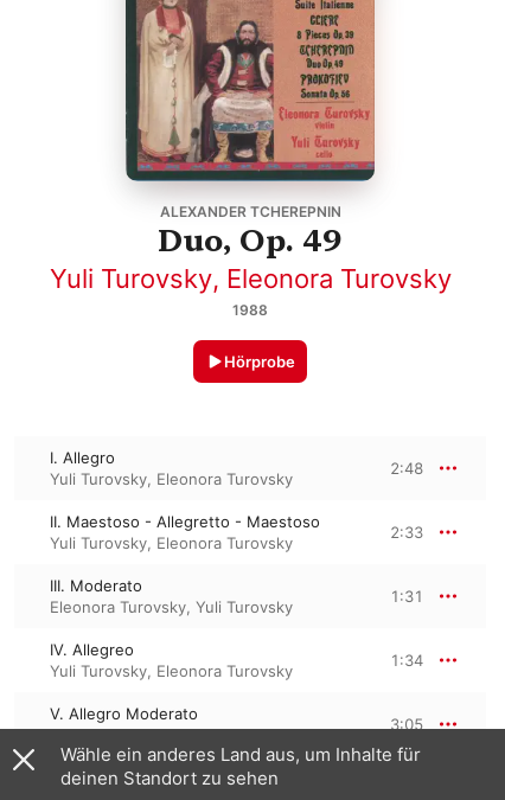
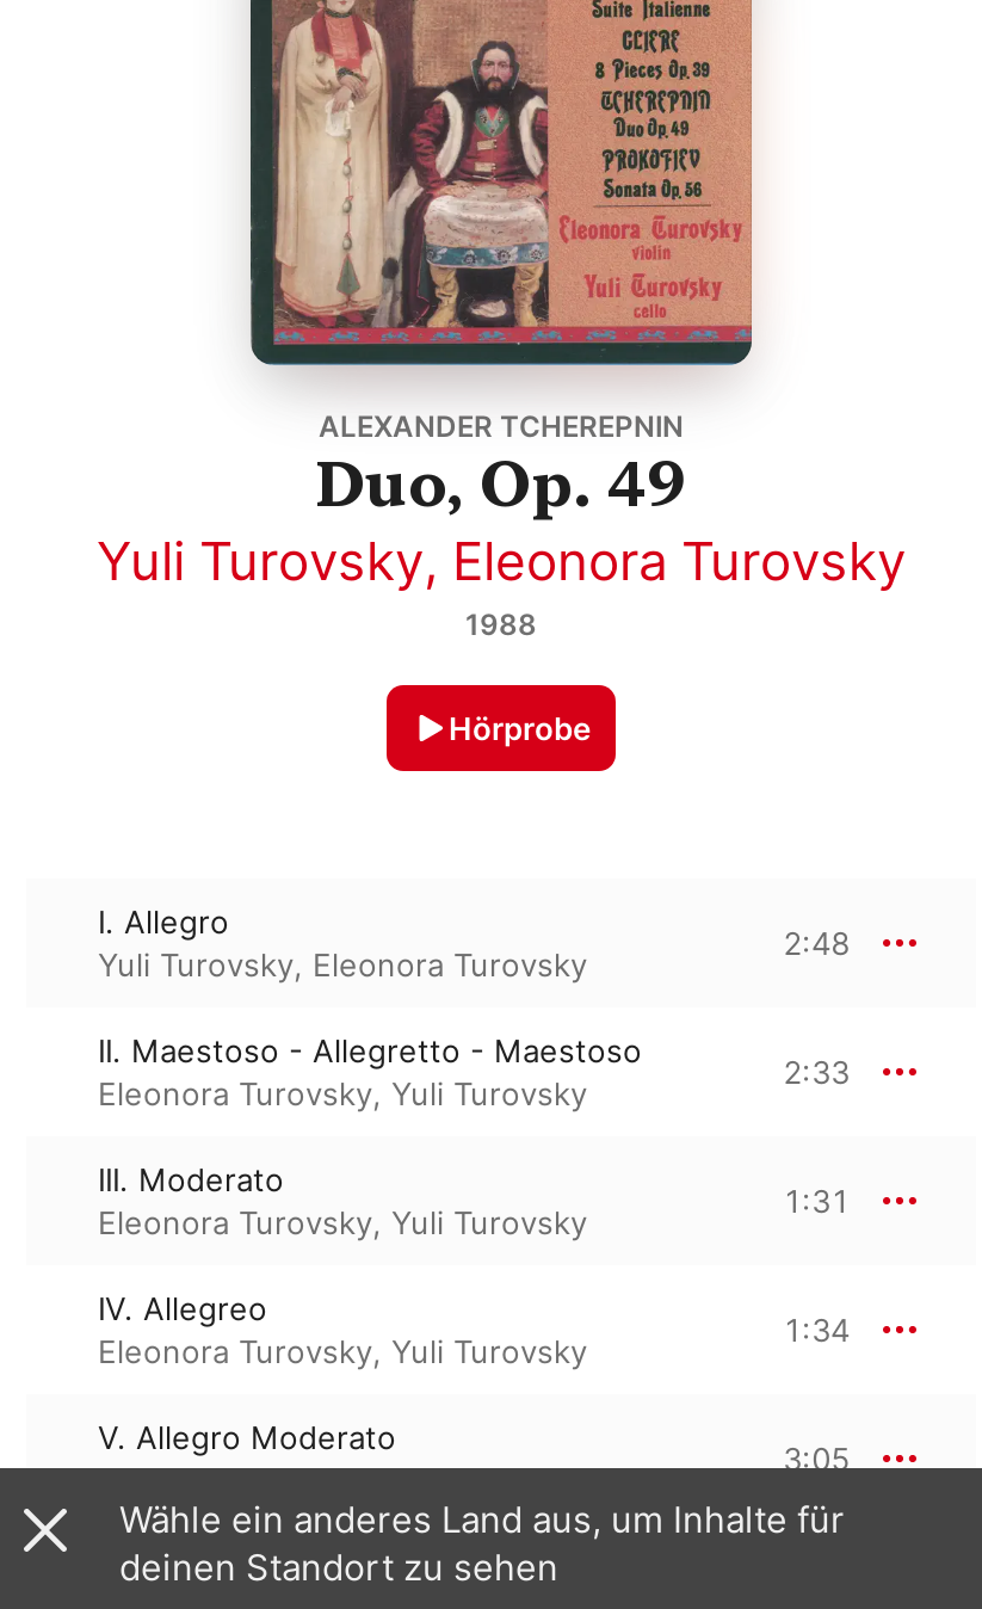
[50,533,293,552] Yuli Turovsky, Eleonora Turovsky -> [98,1074,587,1112] Eleonora Turovsky, Yuli Turovsky
[50,661,293,680] Yuli Turovsky, Eleonora Turovsky -> [98,1332,587,1370] Eleonora Turovsky, Yuli Turovsky

